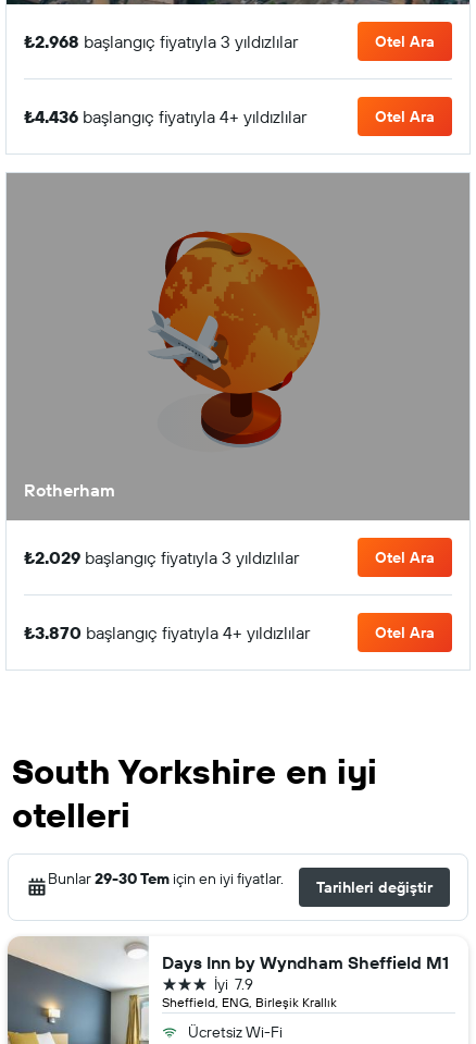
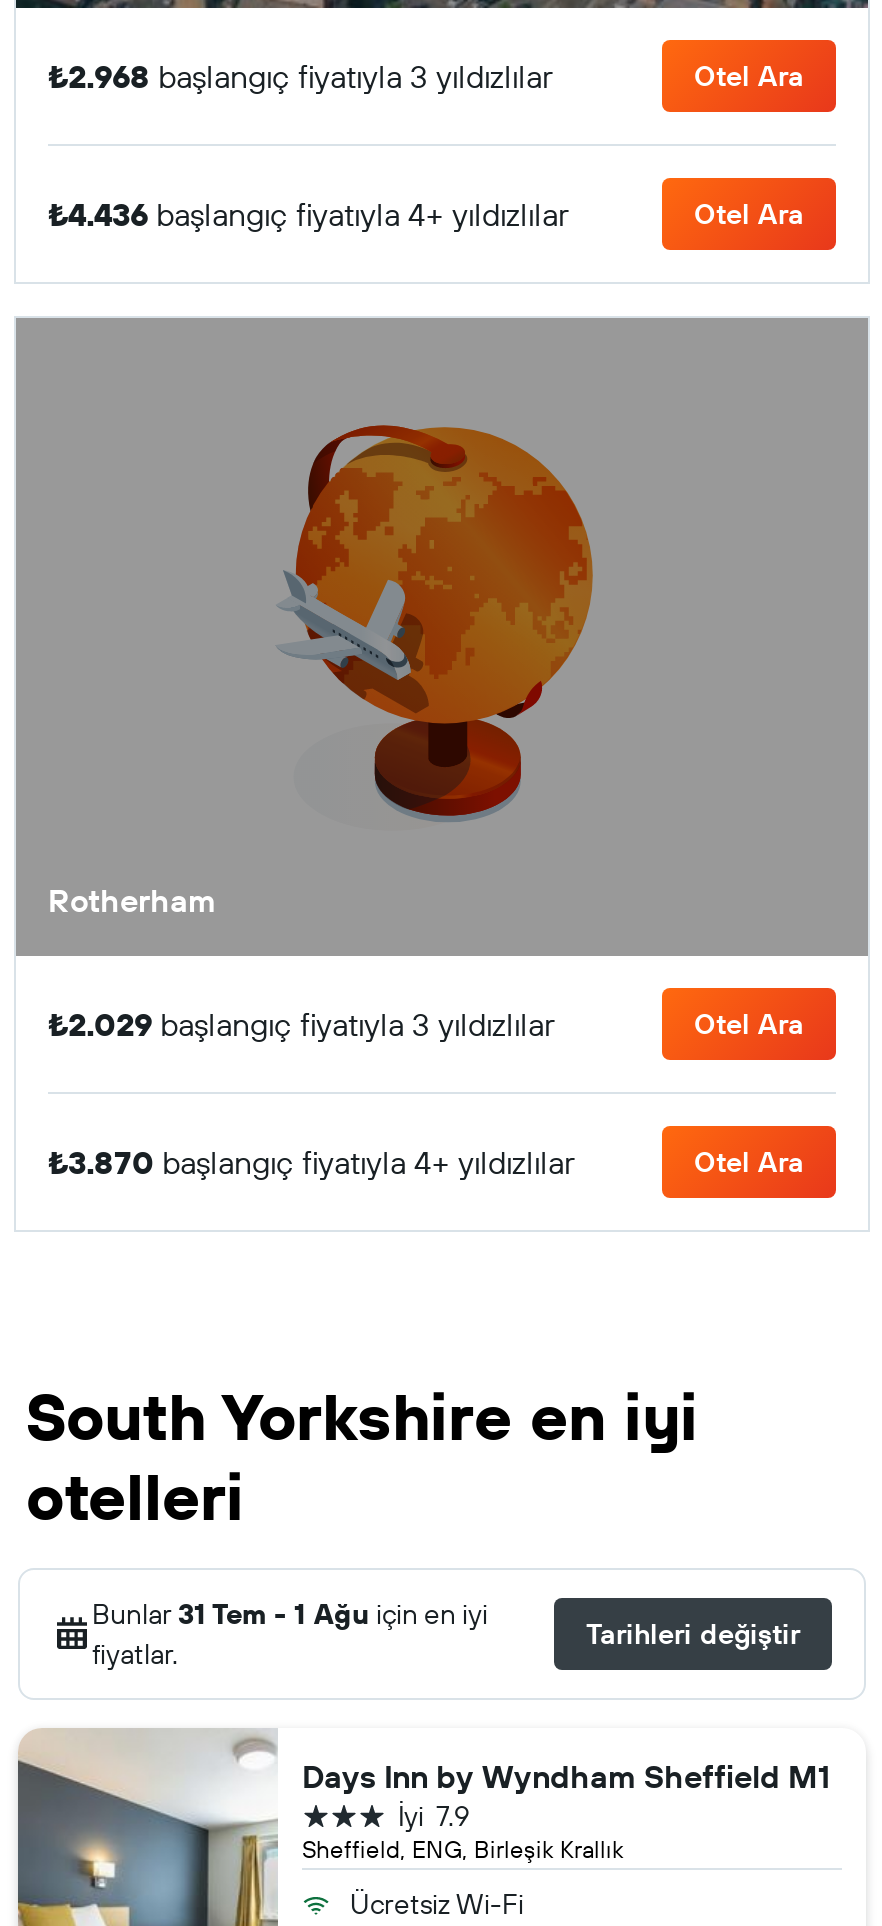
[48,869,284,888] Bunlar29-30 Tem için en iyi fiyatlar. -> [92,1596,488,1672] Bunlar 31 Tem - 1 Ağu için en iyi | fiyatlar.

